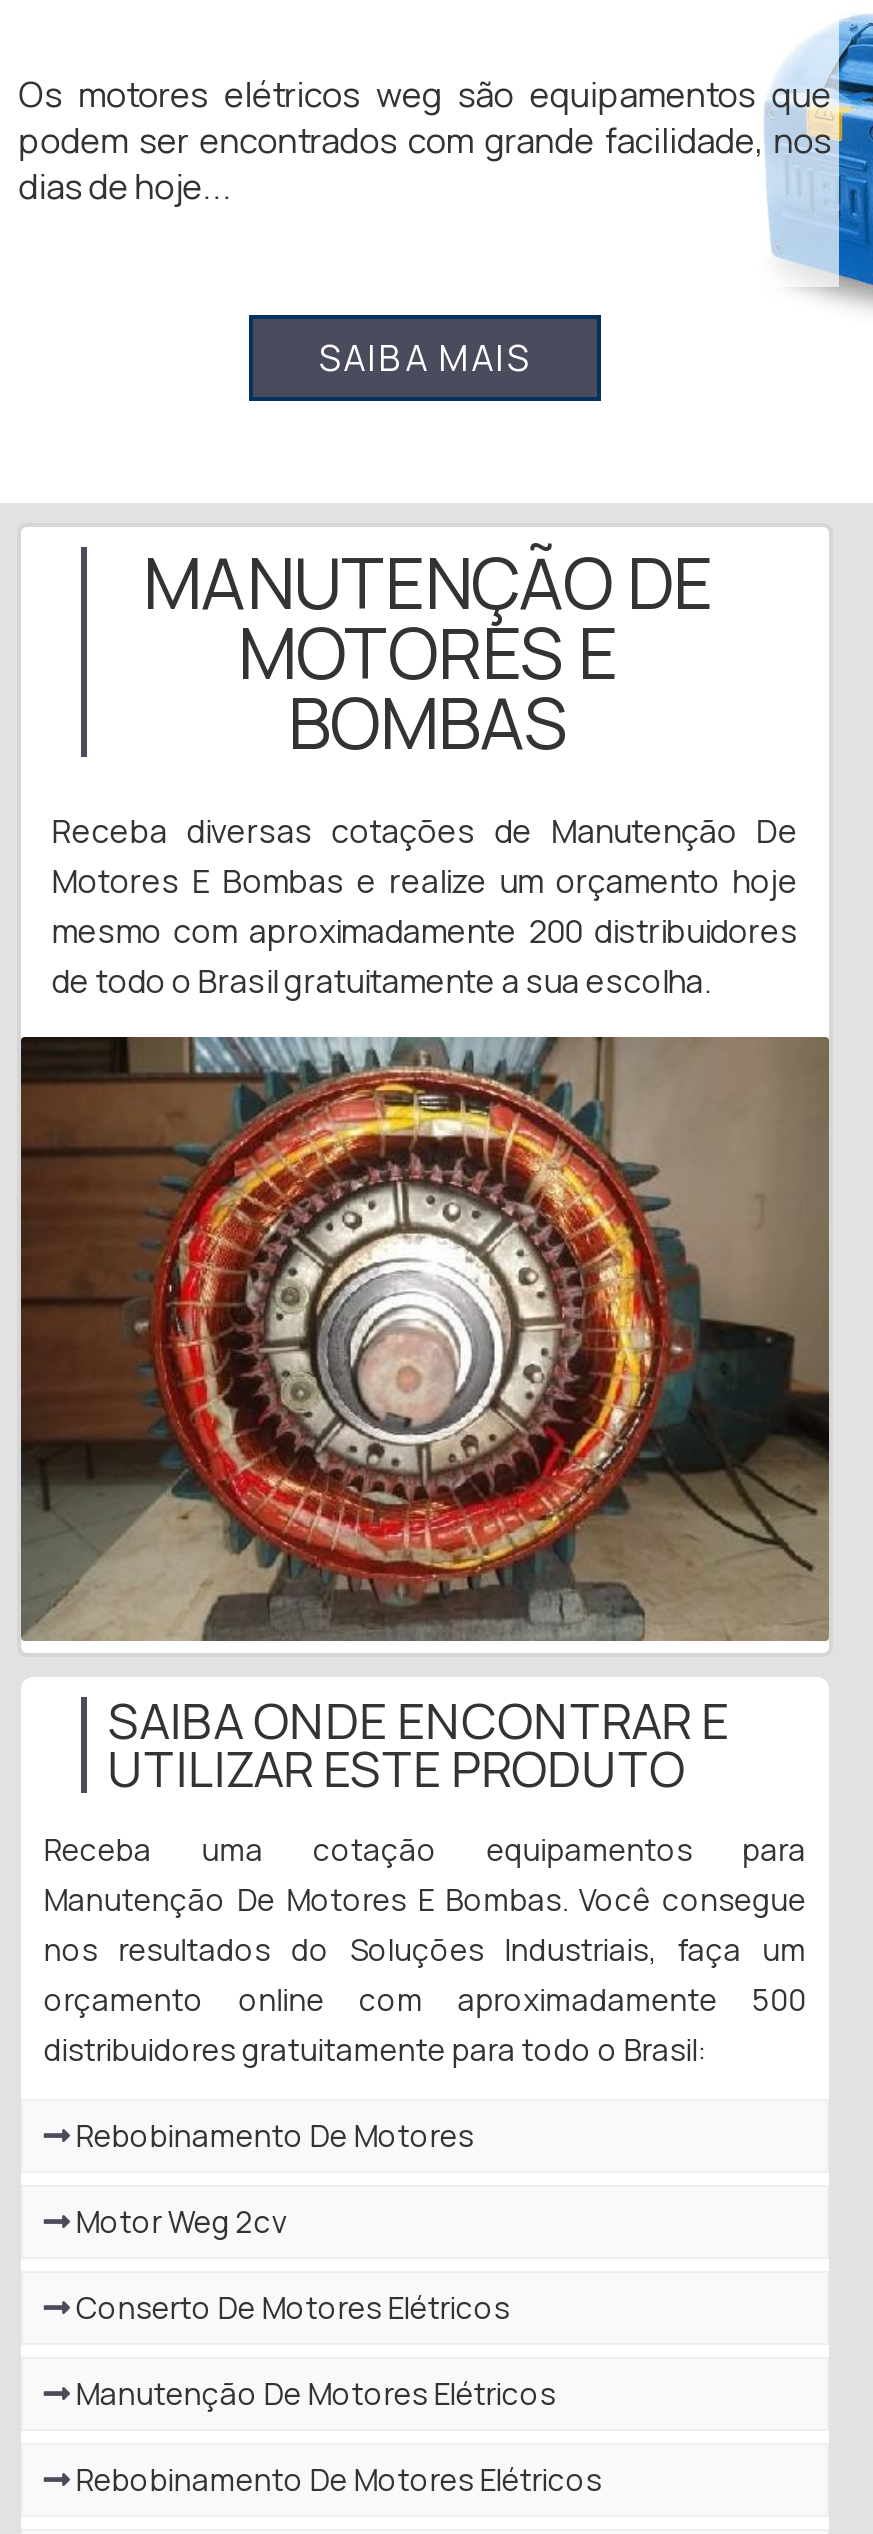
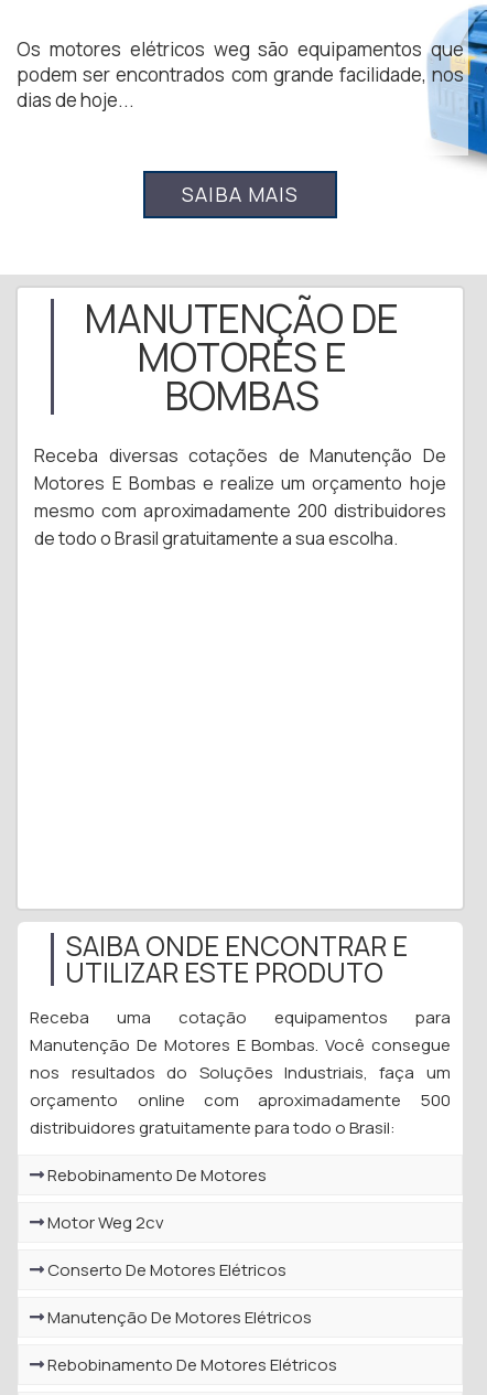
[19,1035,831,1643] [image] -> none

